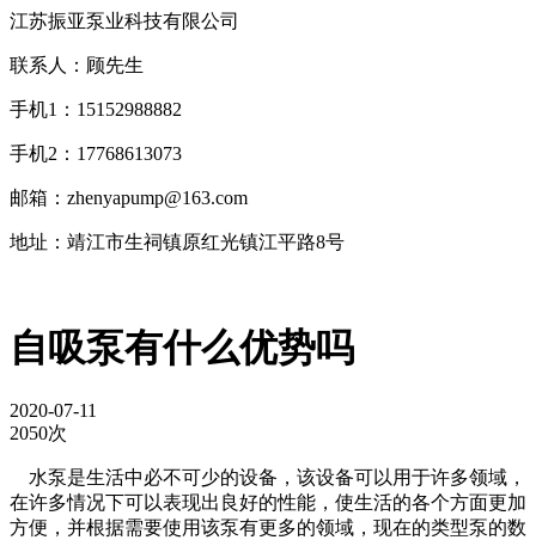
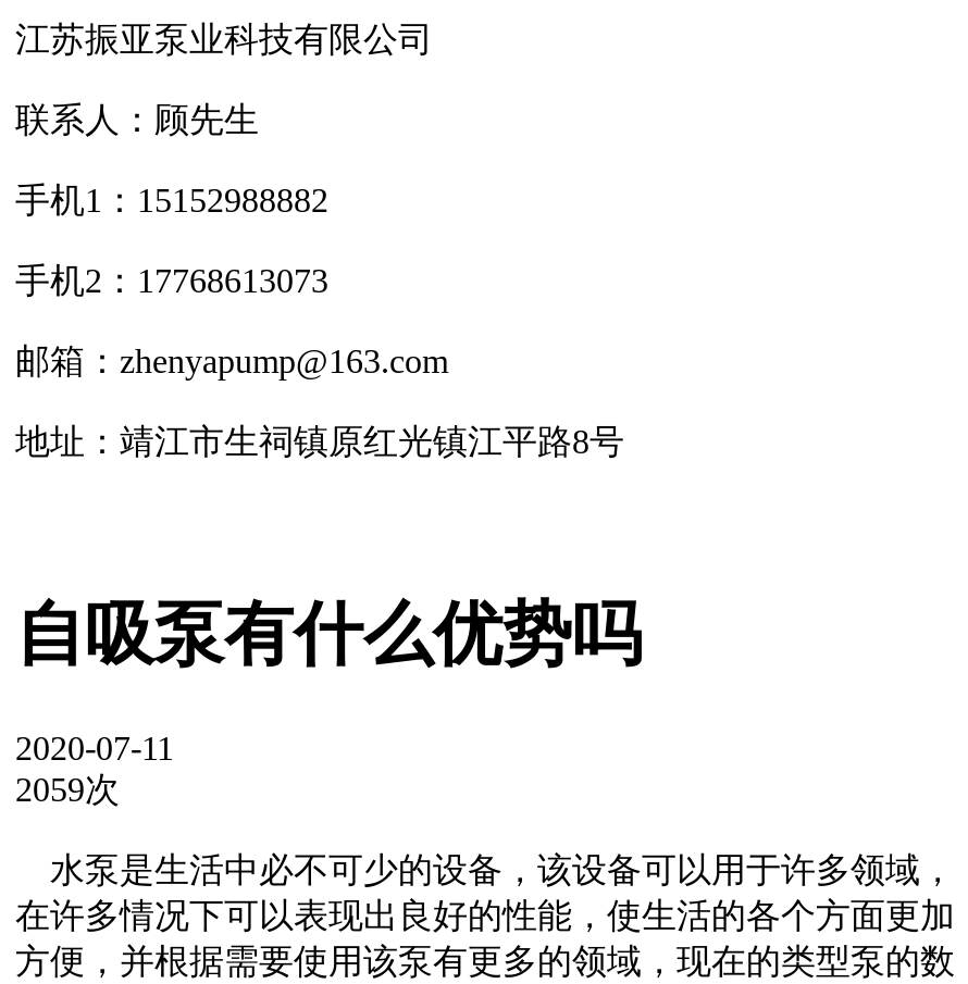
[10,423,67,443] 2050次 -> [15,771,120,808] 2059次

